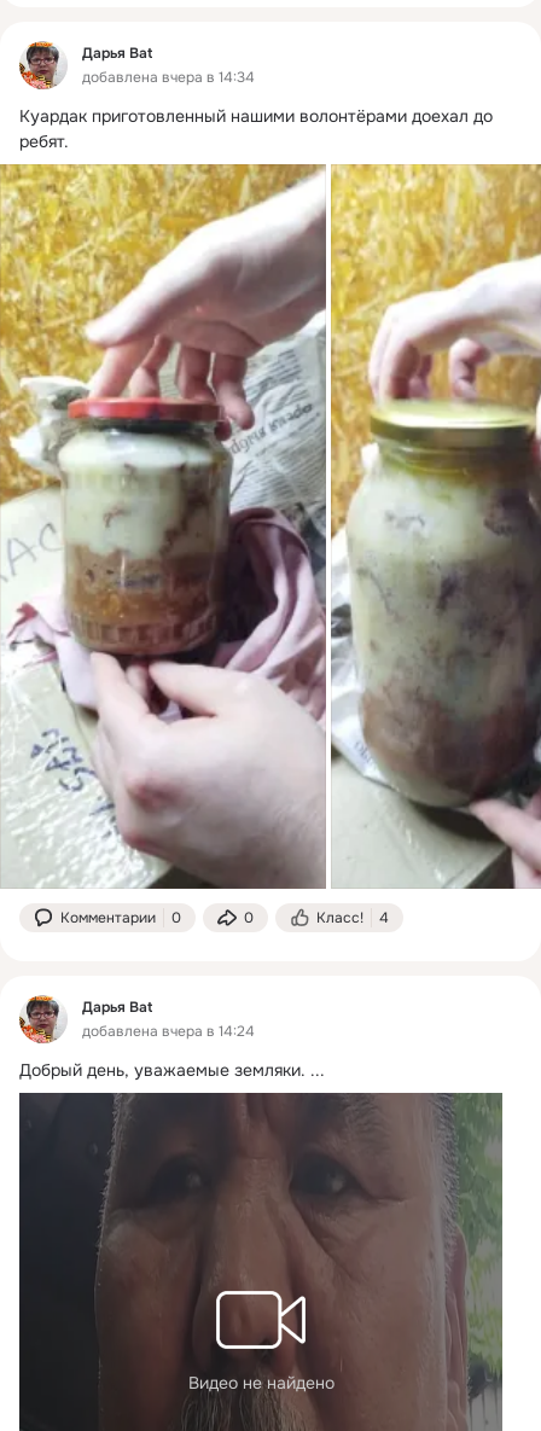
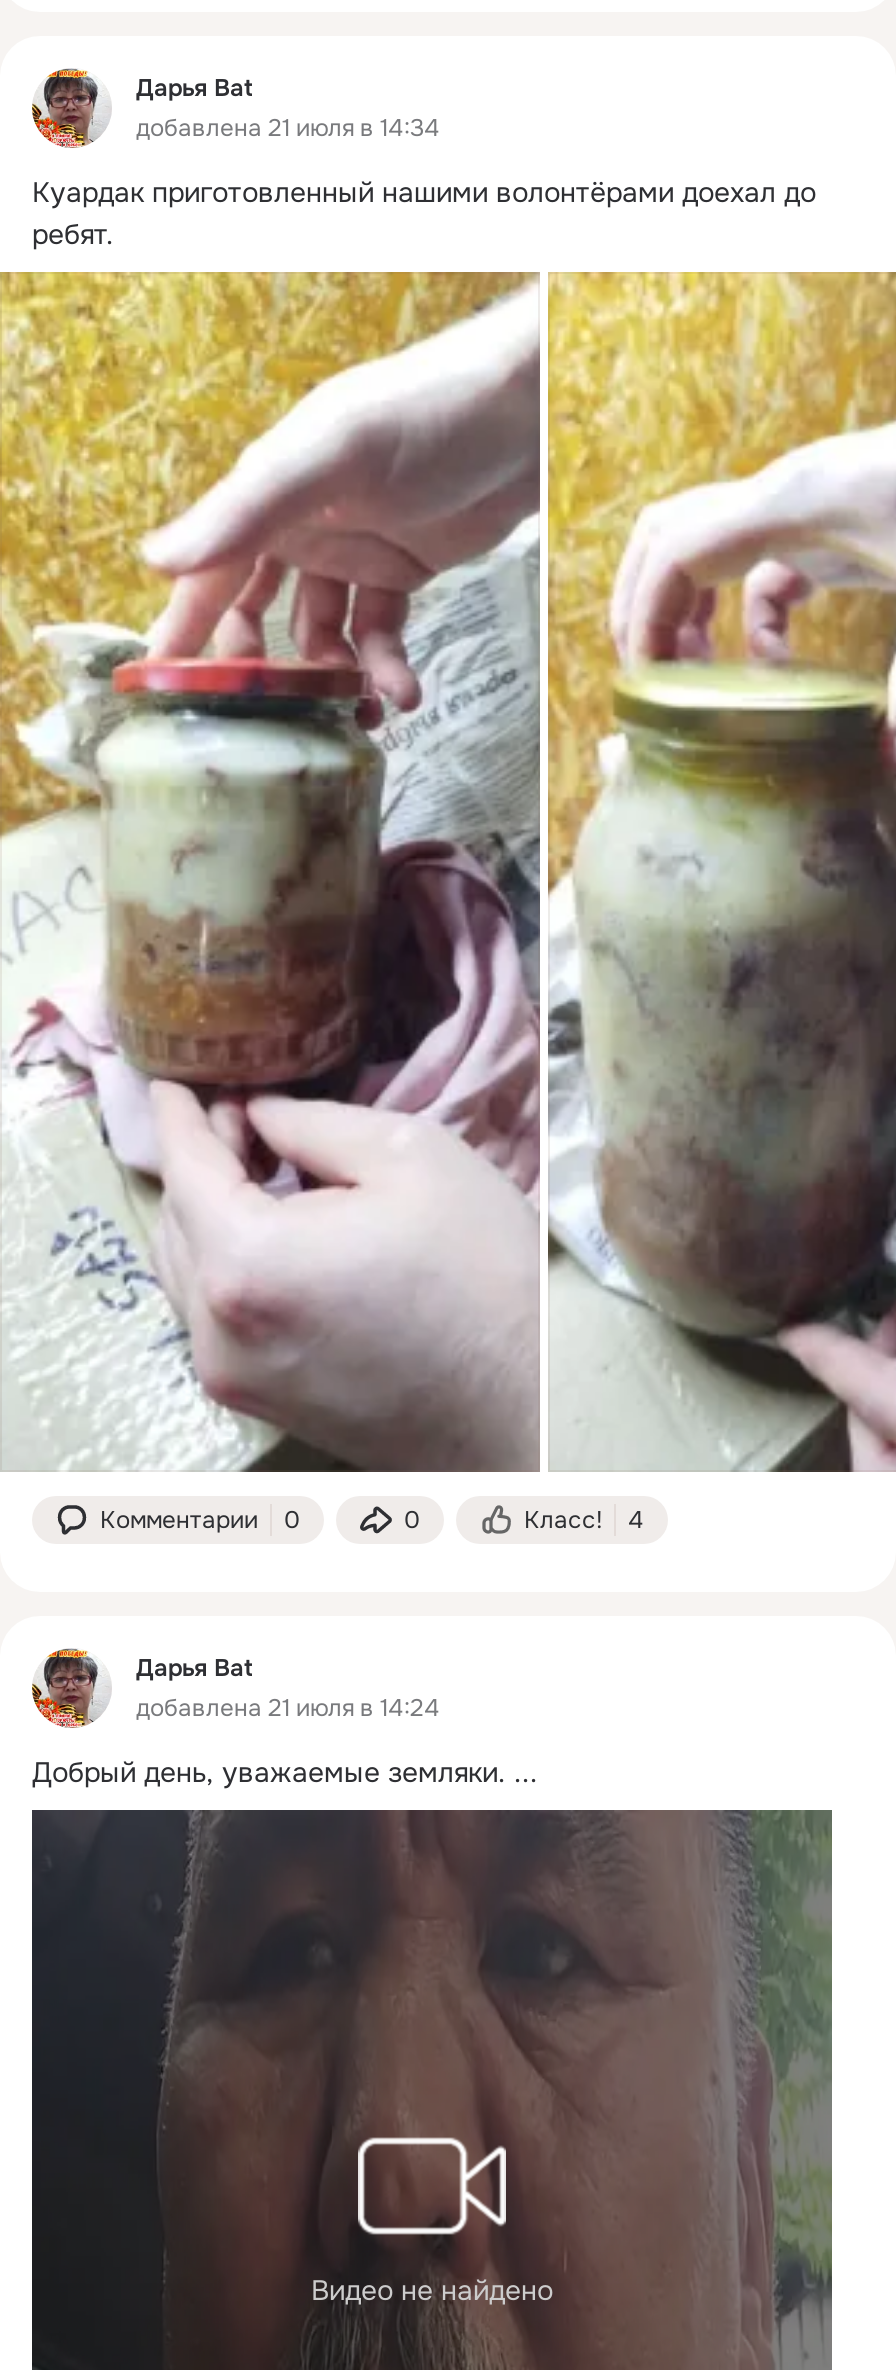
[82,68,255,88] добавлена вчера в 14:34 -> [136,113,440,145] добавлена 21 июля в 14:34
[82,1022,255,1042] добавлена вчера в 14:24 -> [136,1693,440,1725] добавлена 21 июля в 14:24

